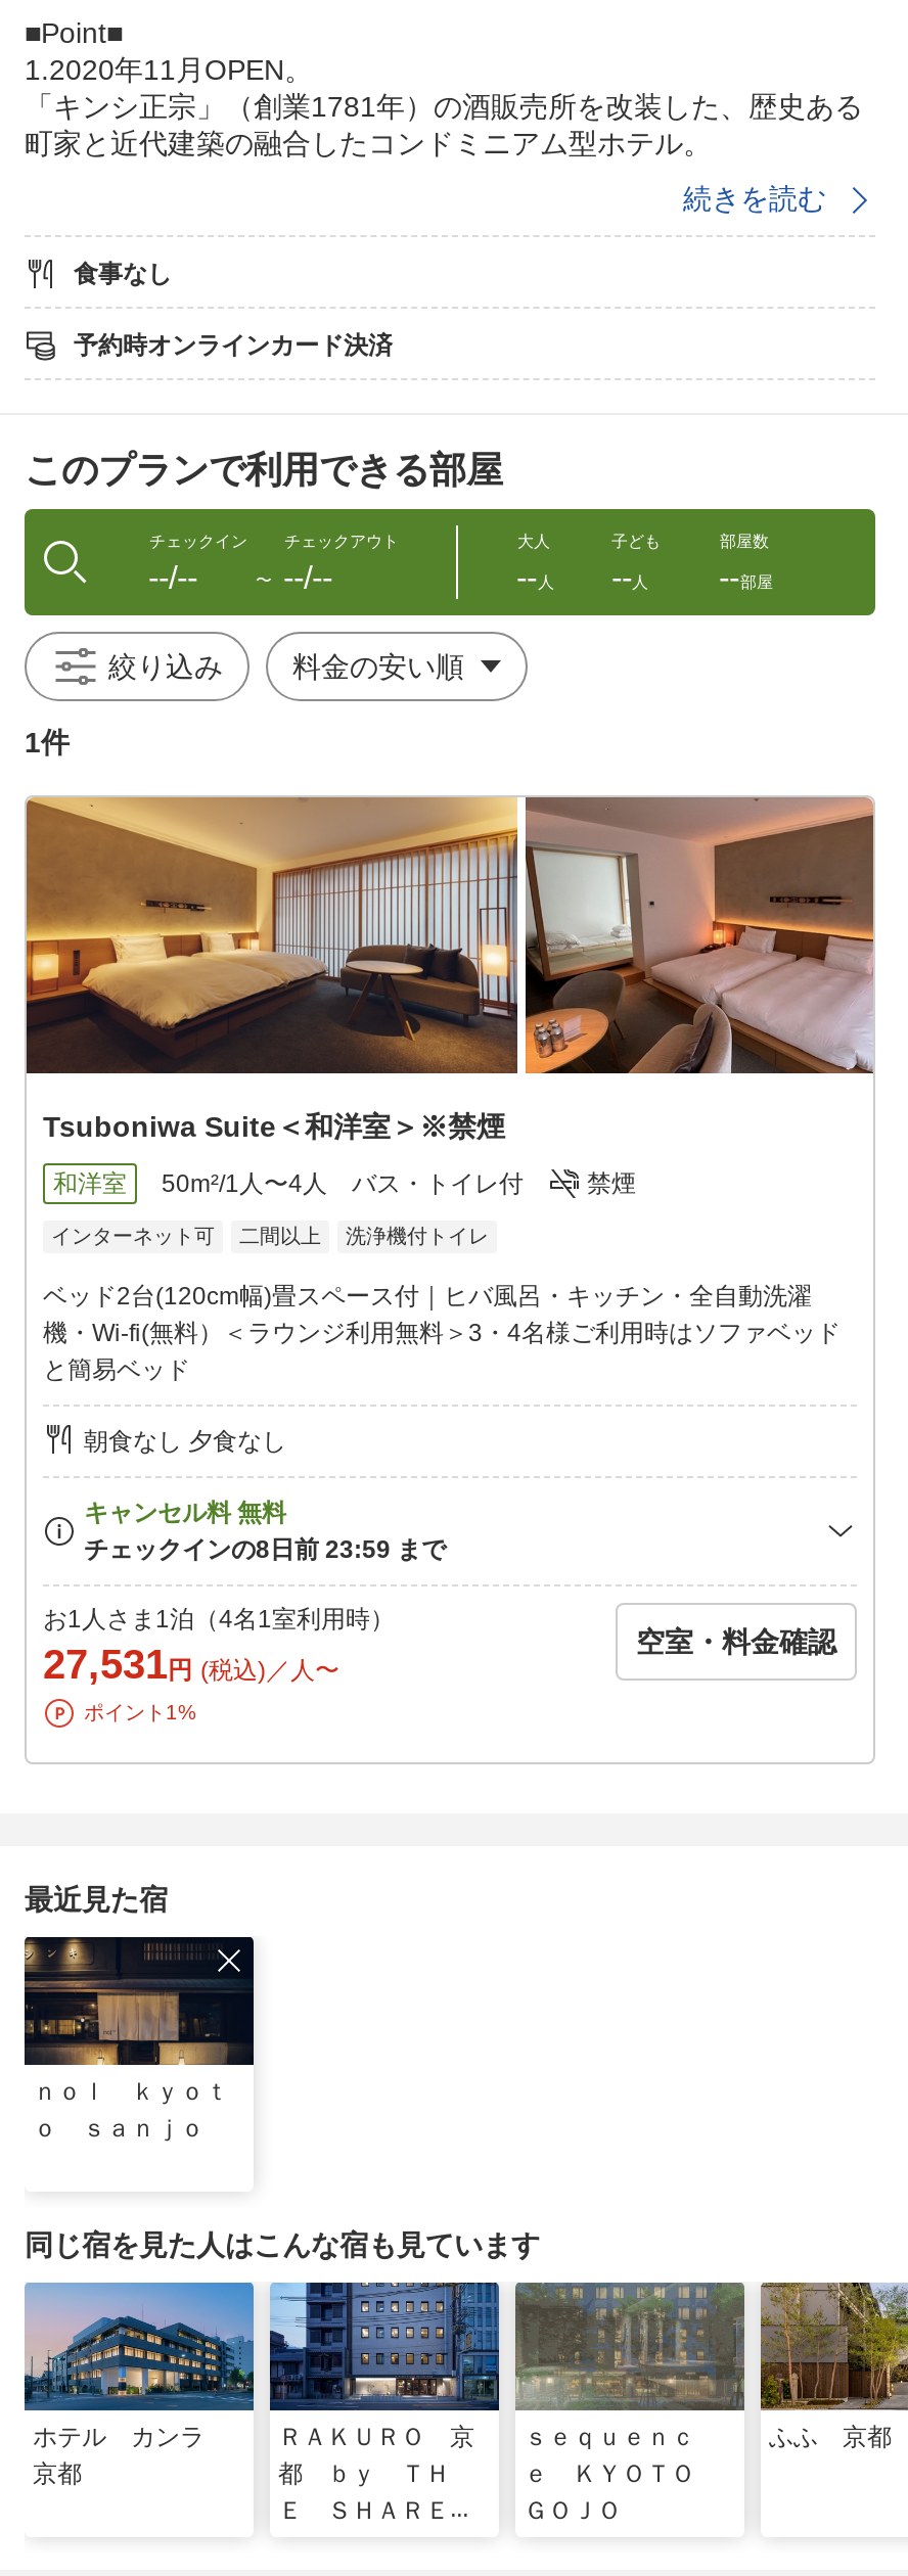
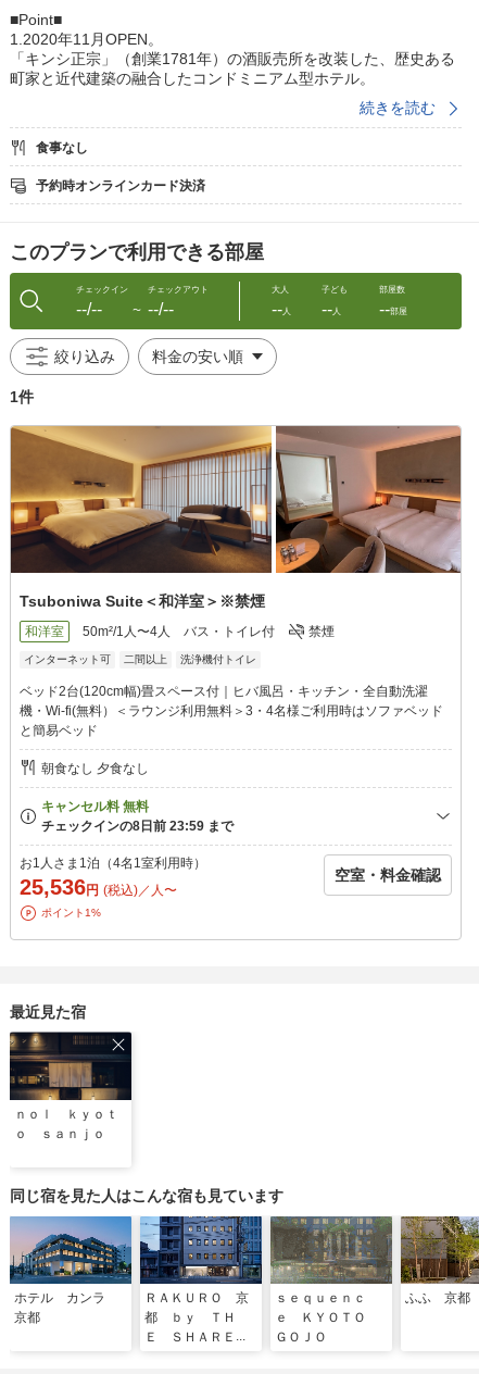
[43,1642,339,1687] 27,531円 (税込)／人〜 -> [20,875,177,899] 25,536円 (税込)／人〜

